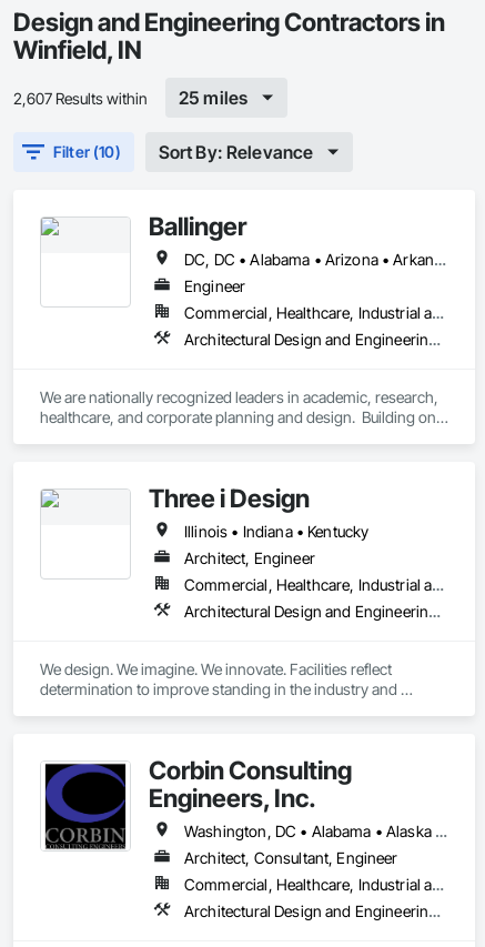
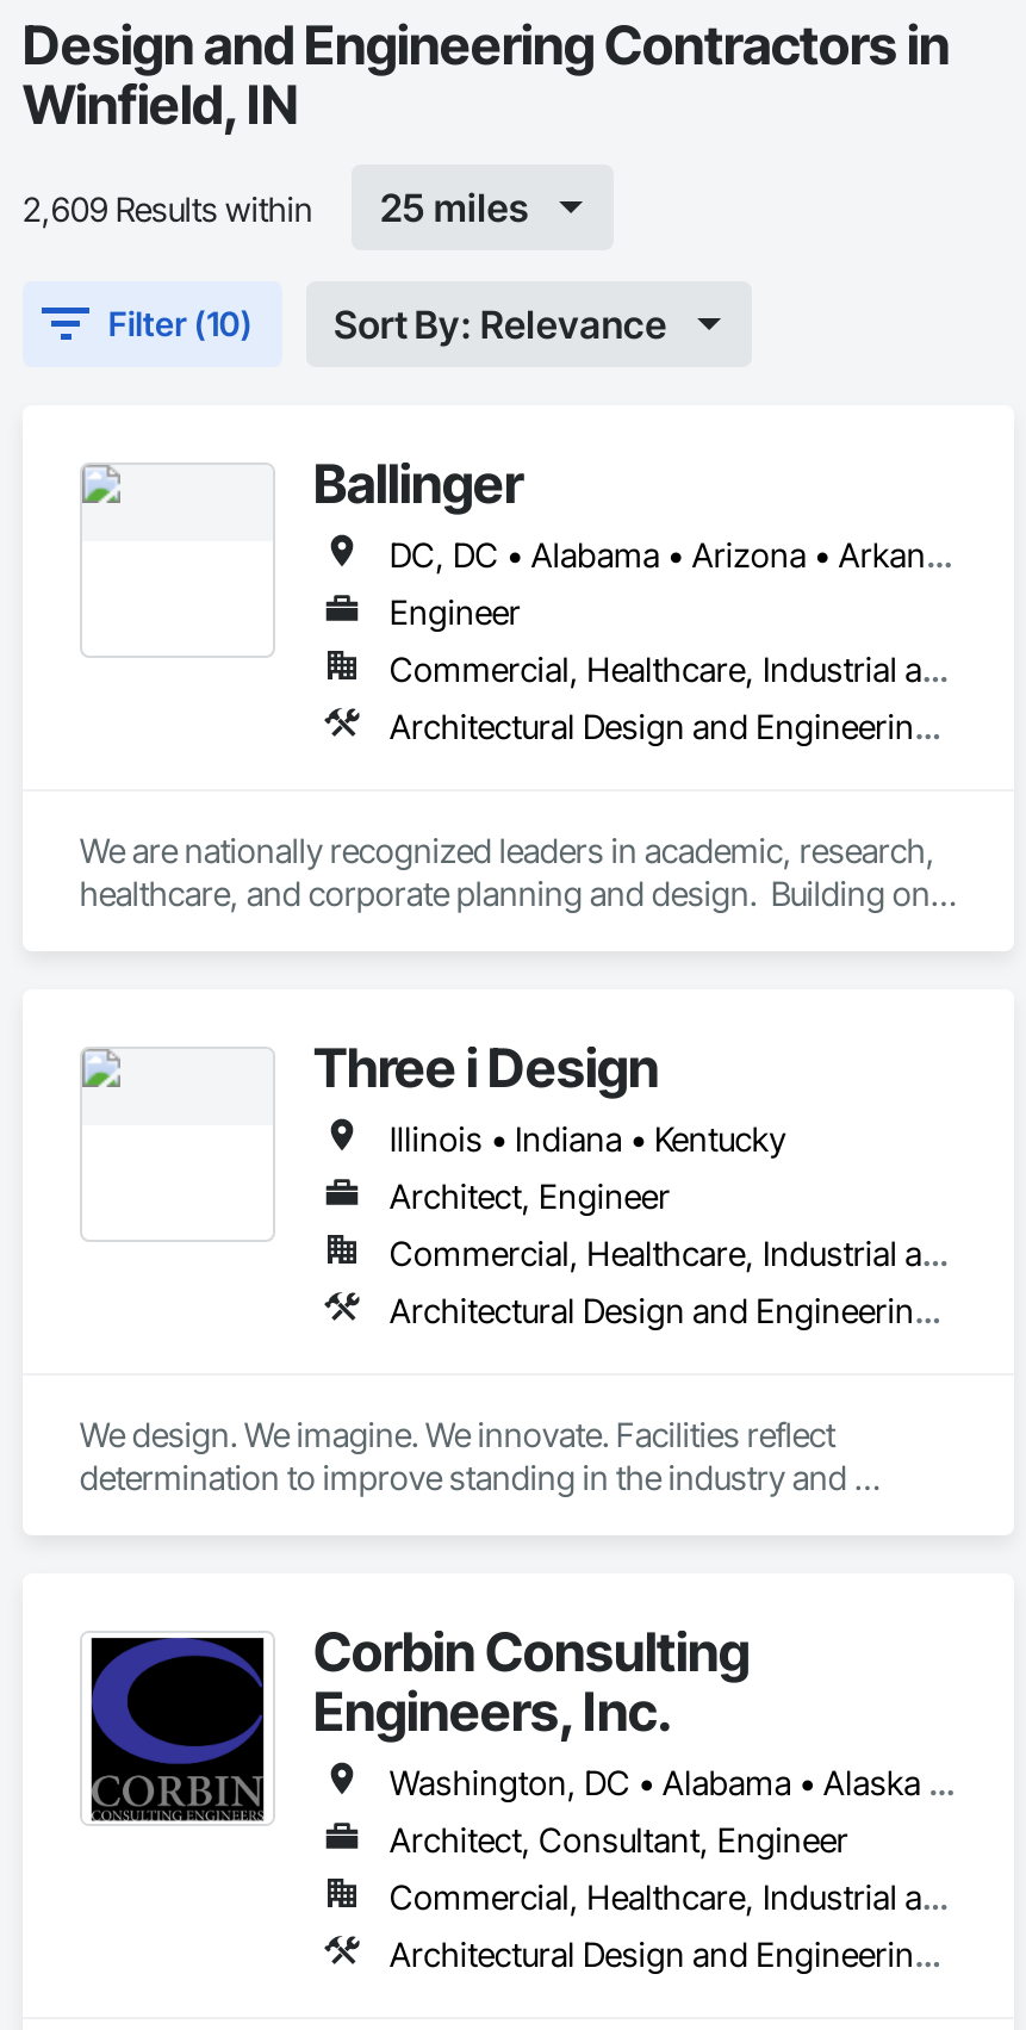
[13,88,148,107] 2,607 Results within -> [23,187,313,228] 2,609 Results within

